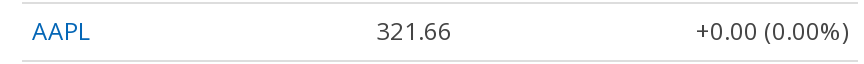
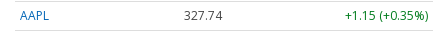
[376,13,452,47] 321.66 -> [184,6,222,23] 327.74
[696,13,848,47] +0.00 (0.00%) -> [345,6,428,23] +1.15 (+0.35%)

